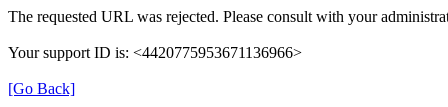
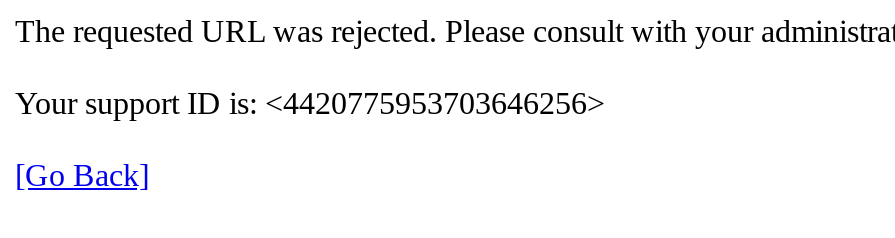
[8,44,302,61] Your support ID is: <4420775953671136966> -> [15,86,605,120] Your support ID is: <4420775953703646256>

